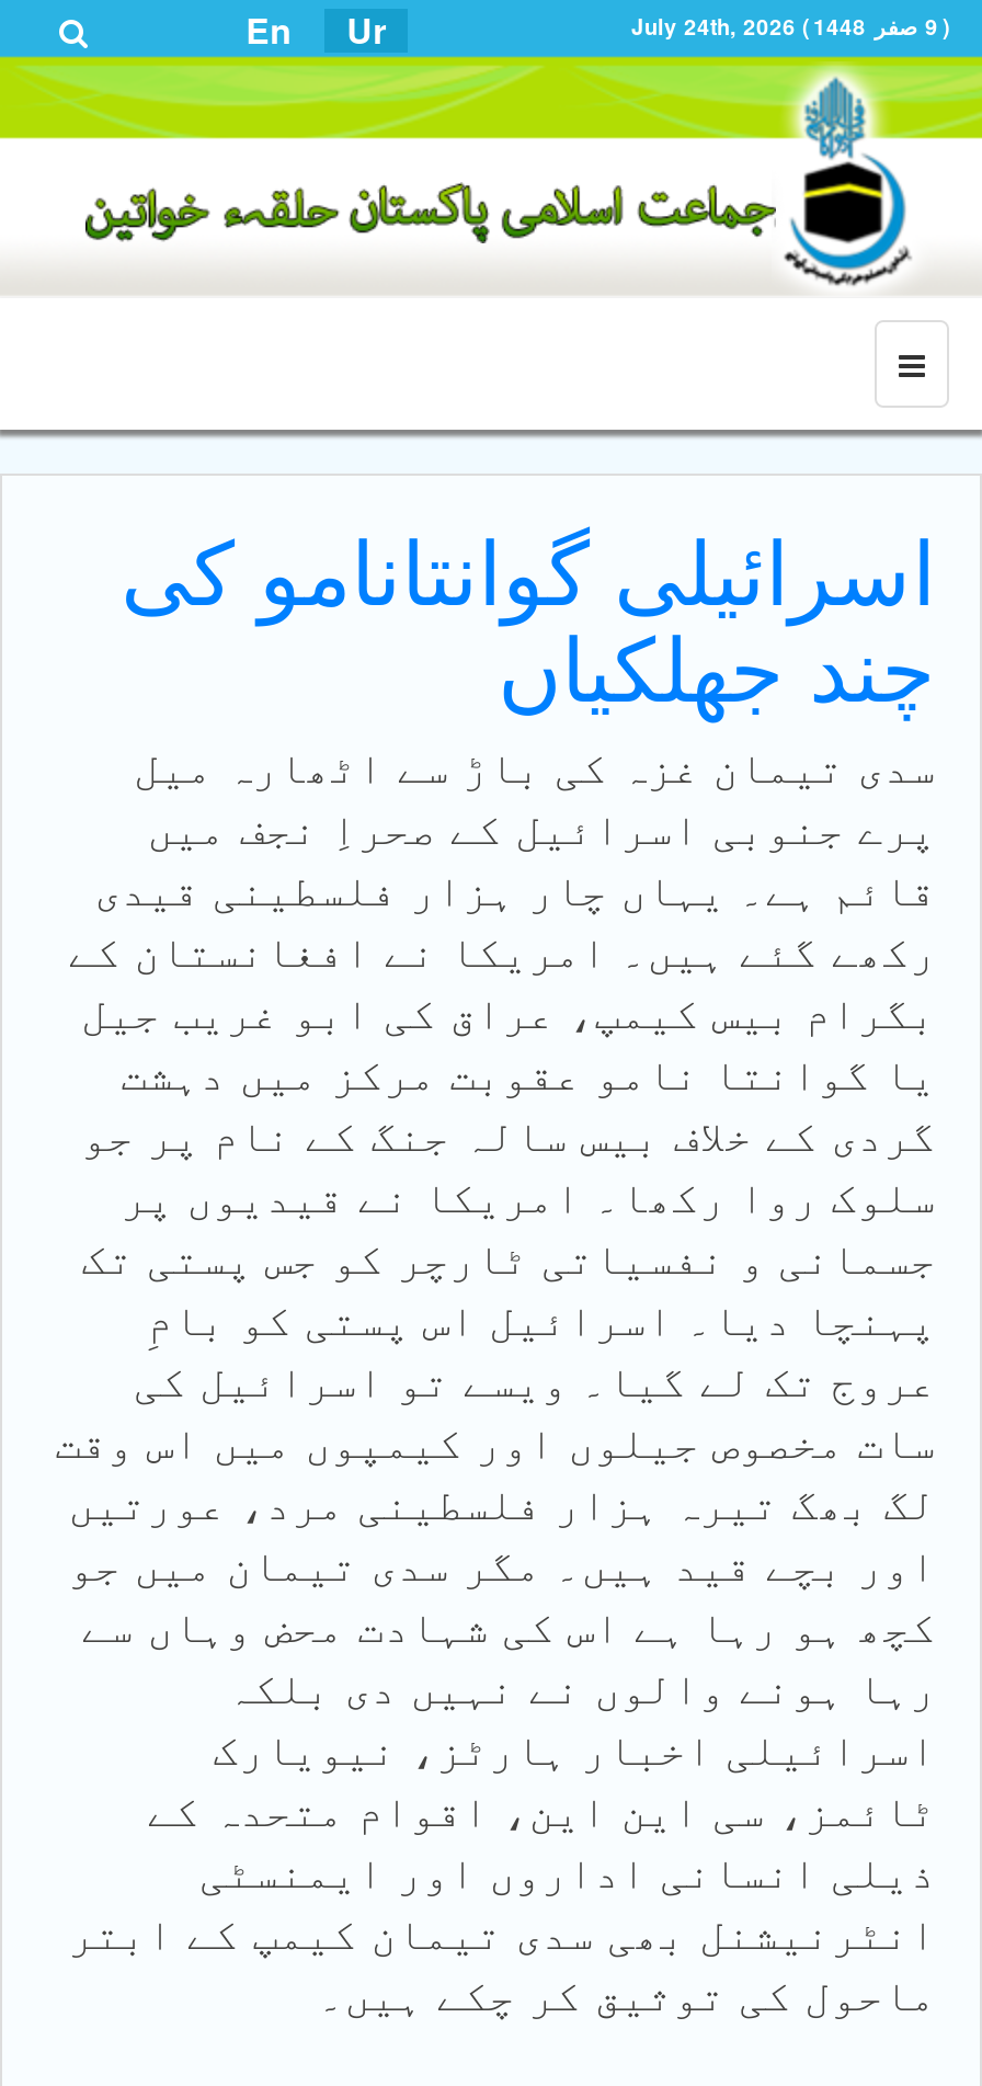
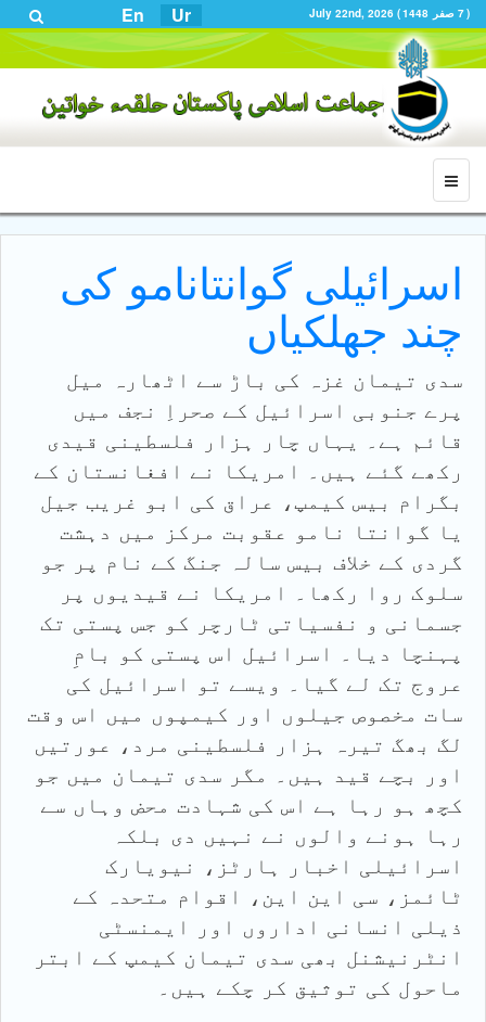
[631,11,949,42] July 24th, 2026 ( 1448 صفر 9 ) -> [309,5,470,21] July 22nd, 2026 ( 1448 صفر 7 )

